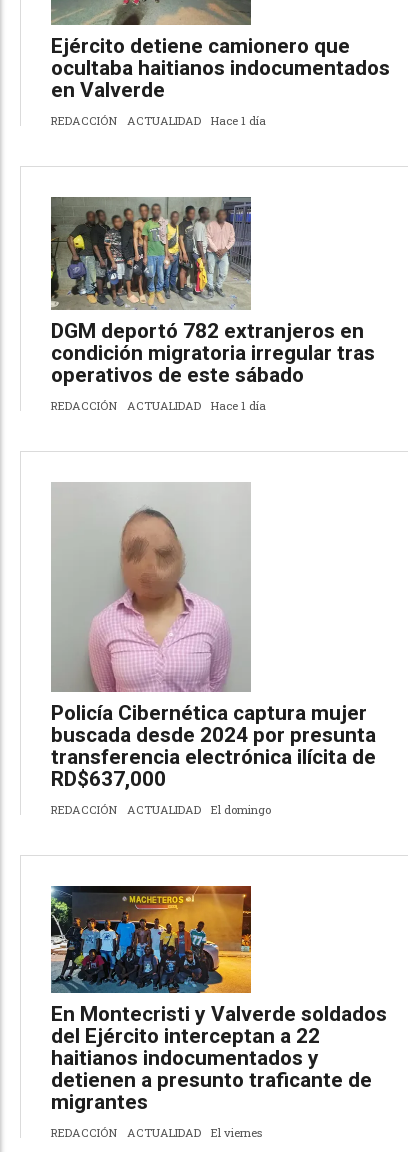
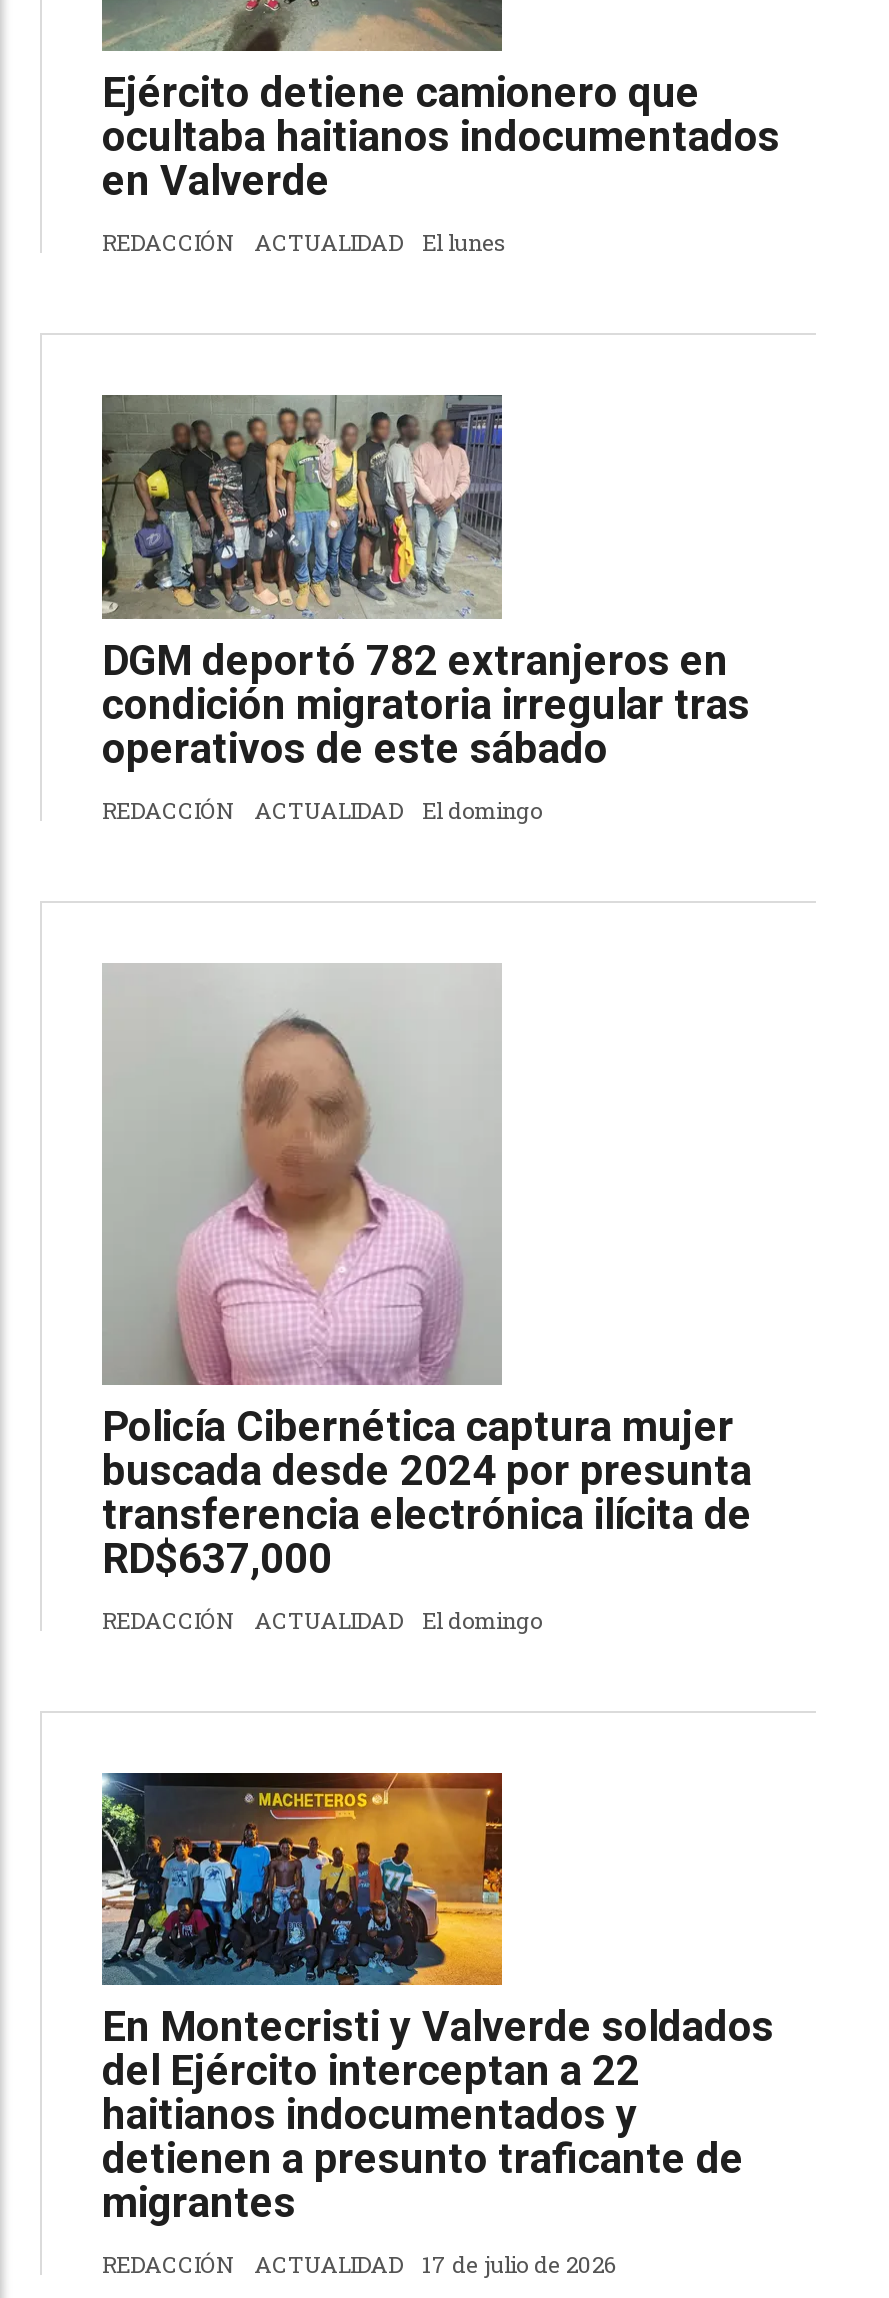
[211,113,266,128] Hace 1 día -> [422,226,504,256] El lunes
[211,397,266,412] Hace 1 día -> [422,795,542,825] El domingo
[211,1124,262,1139] El viernes -> [422,2249,616,2279] 17 de julio de 2026

